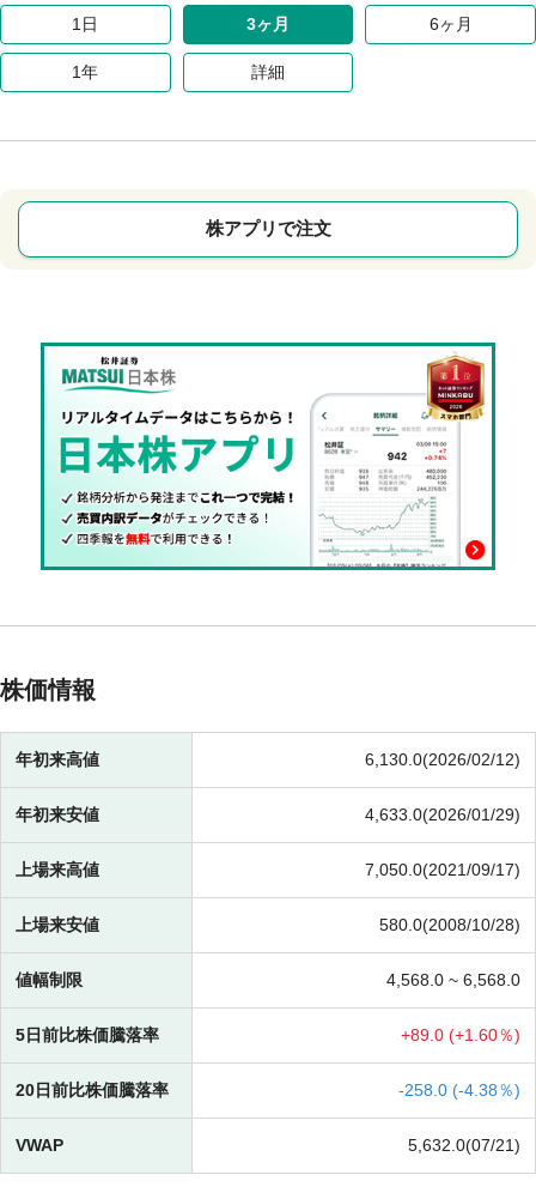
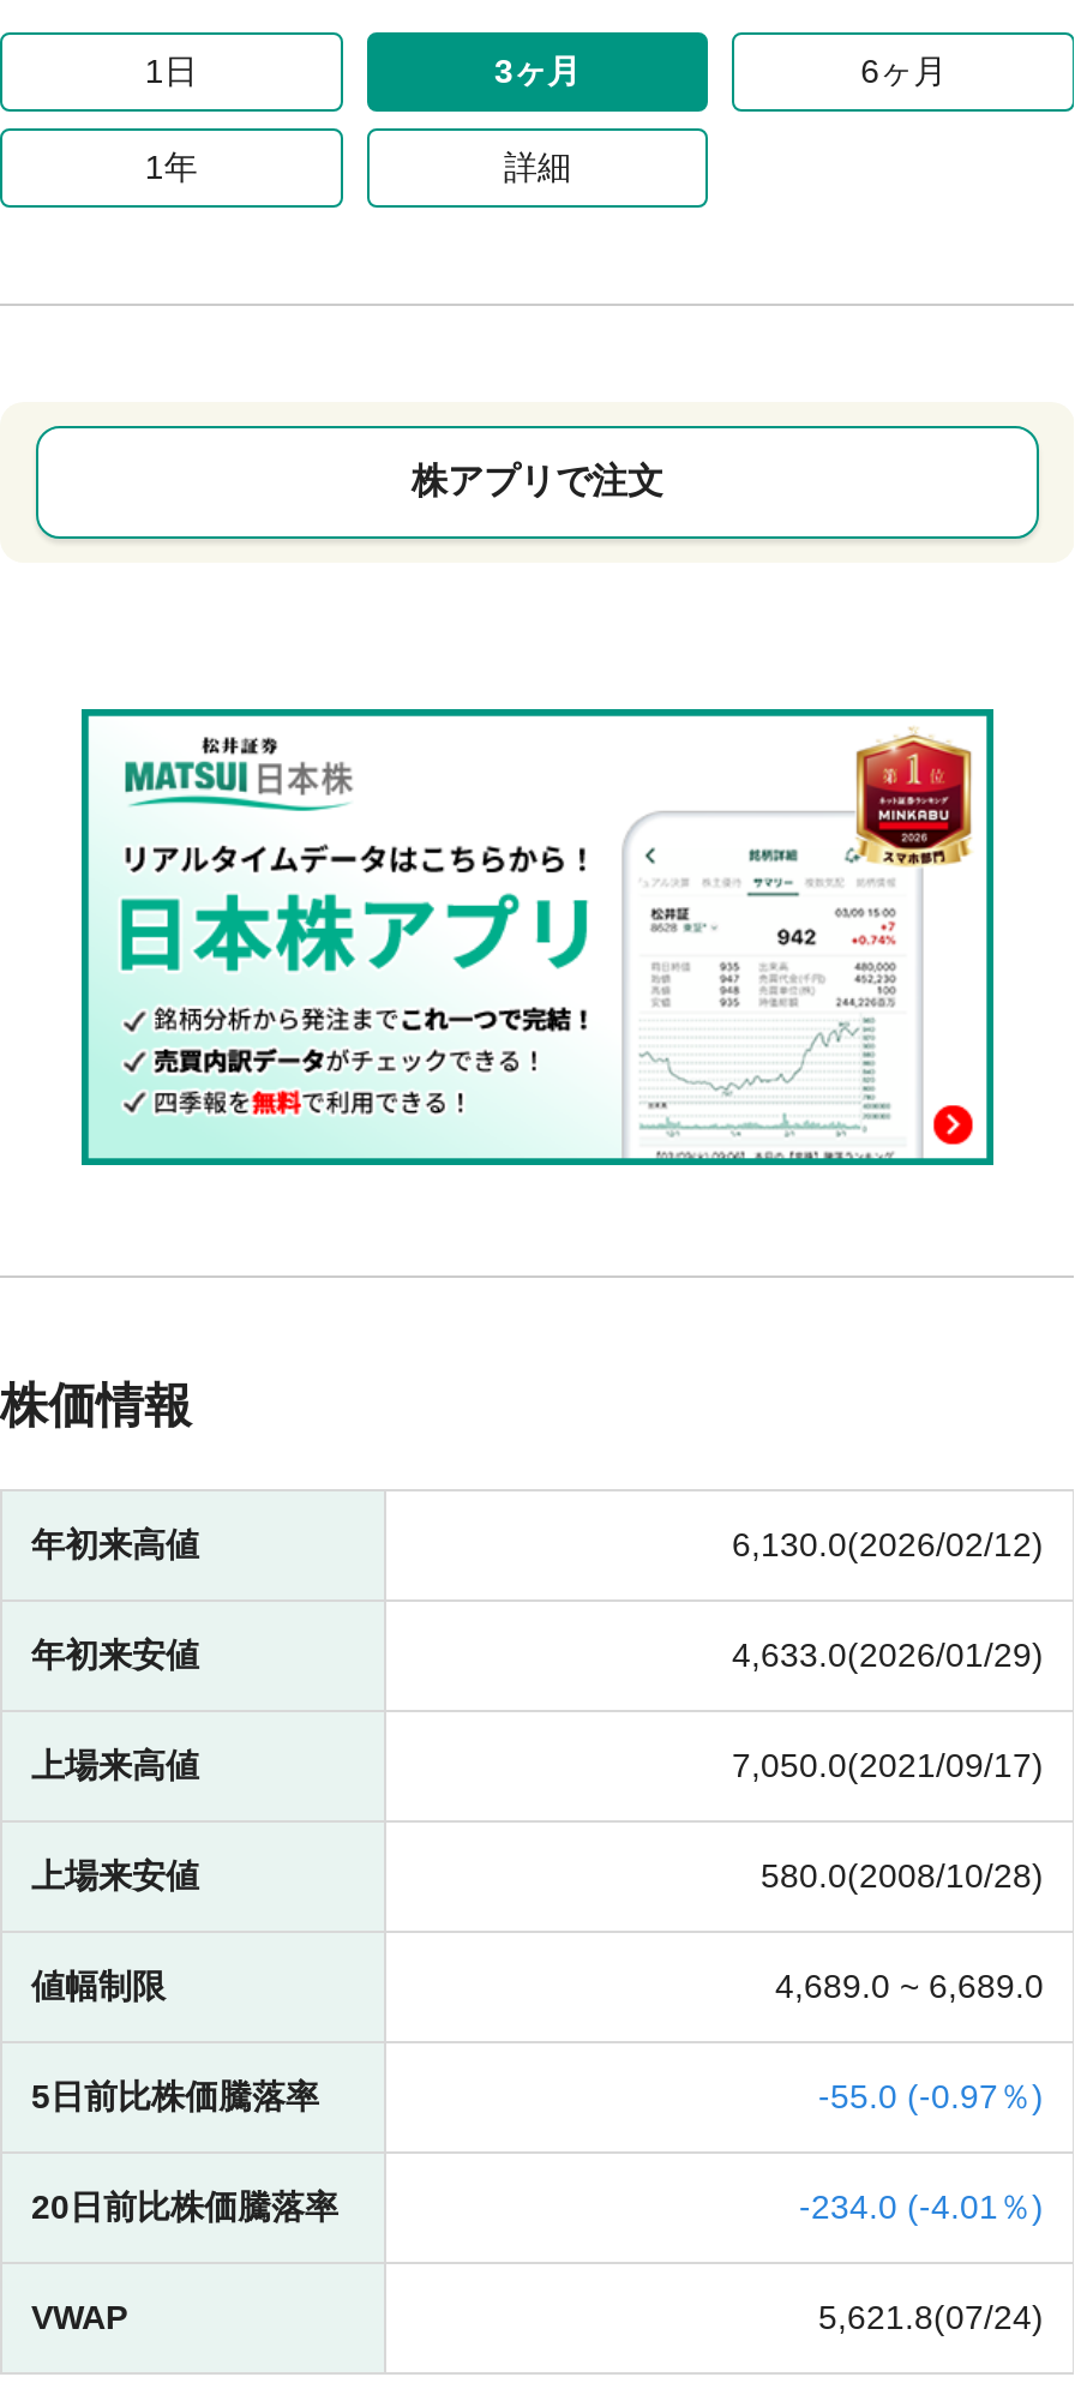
[386,971,520,990] 4,568.0 ~ 6,568.0 -> [775,1968,1044,2006] 4,689.0 ~ 6,689.0
[401,1026,520,1045] +89.0 (+1.60％) -> [818,2078,1044,2116] -55.0 (-0.97％)
[398,1081,520,1100] -258.0 (-4.38％) -> [799,2188,1044,2227] -234.0 (-4.01％)
[408,1136,520,1155] 5,632.0(07/21) -> [818,2299,1044,2337] 5,621.8(07/24)

